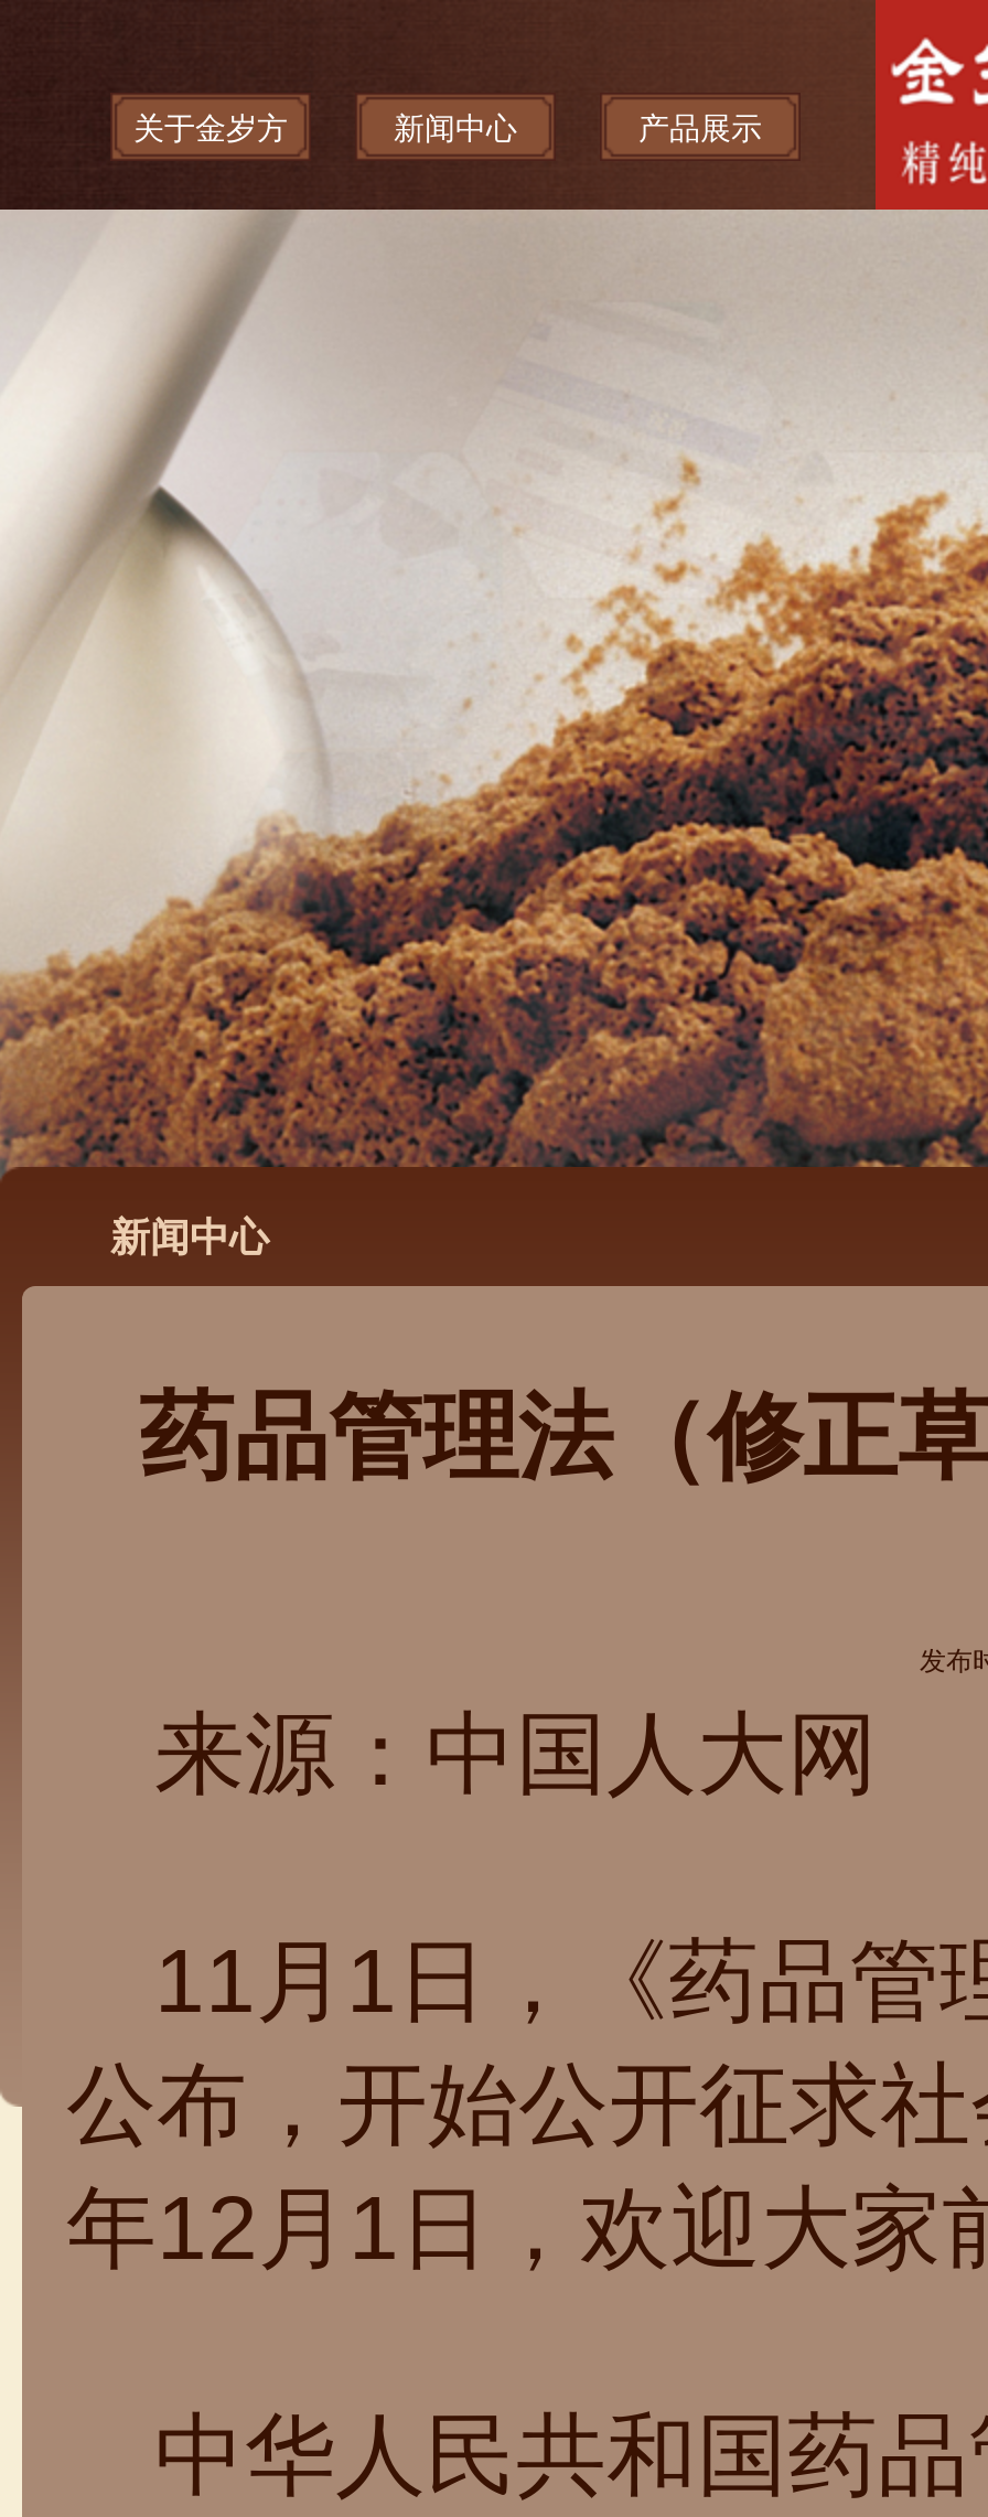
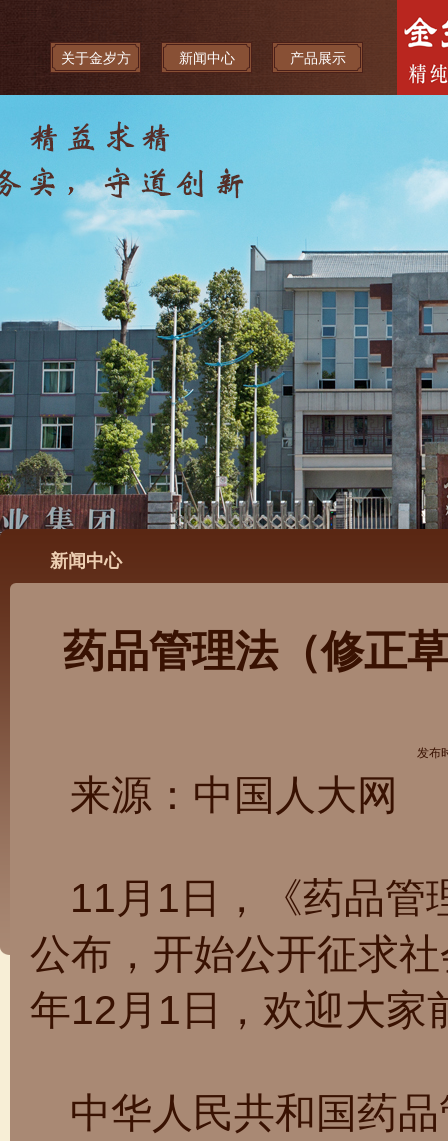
[7,207,981,1171] [image] -> [3,94,445,531] [image]

